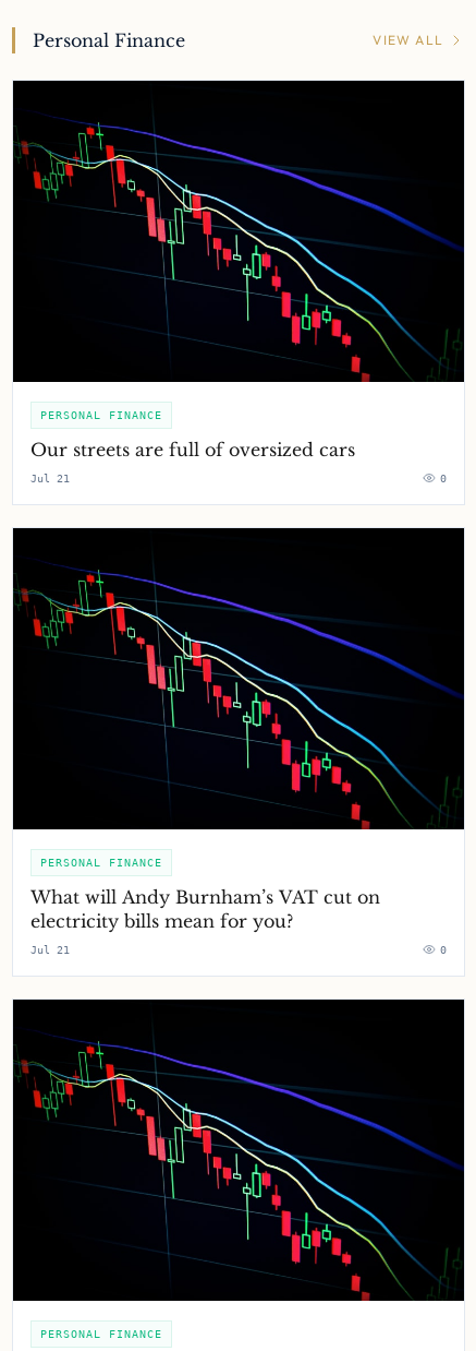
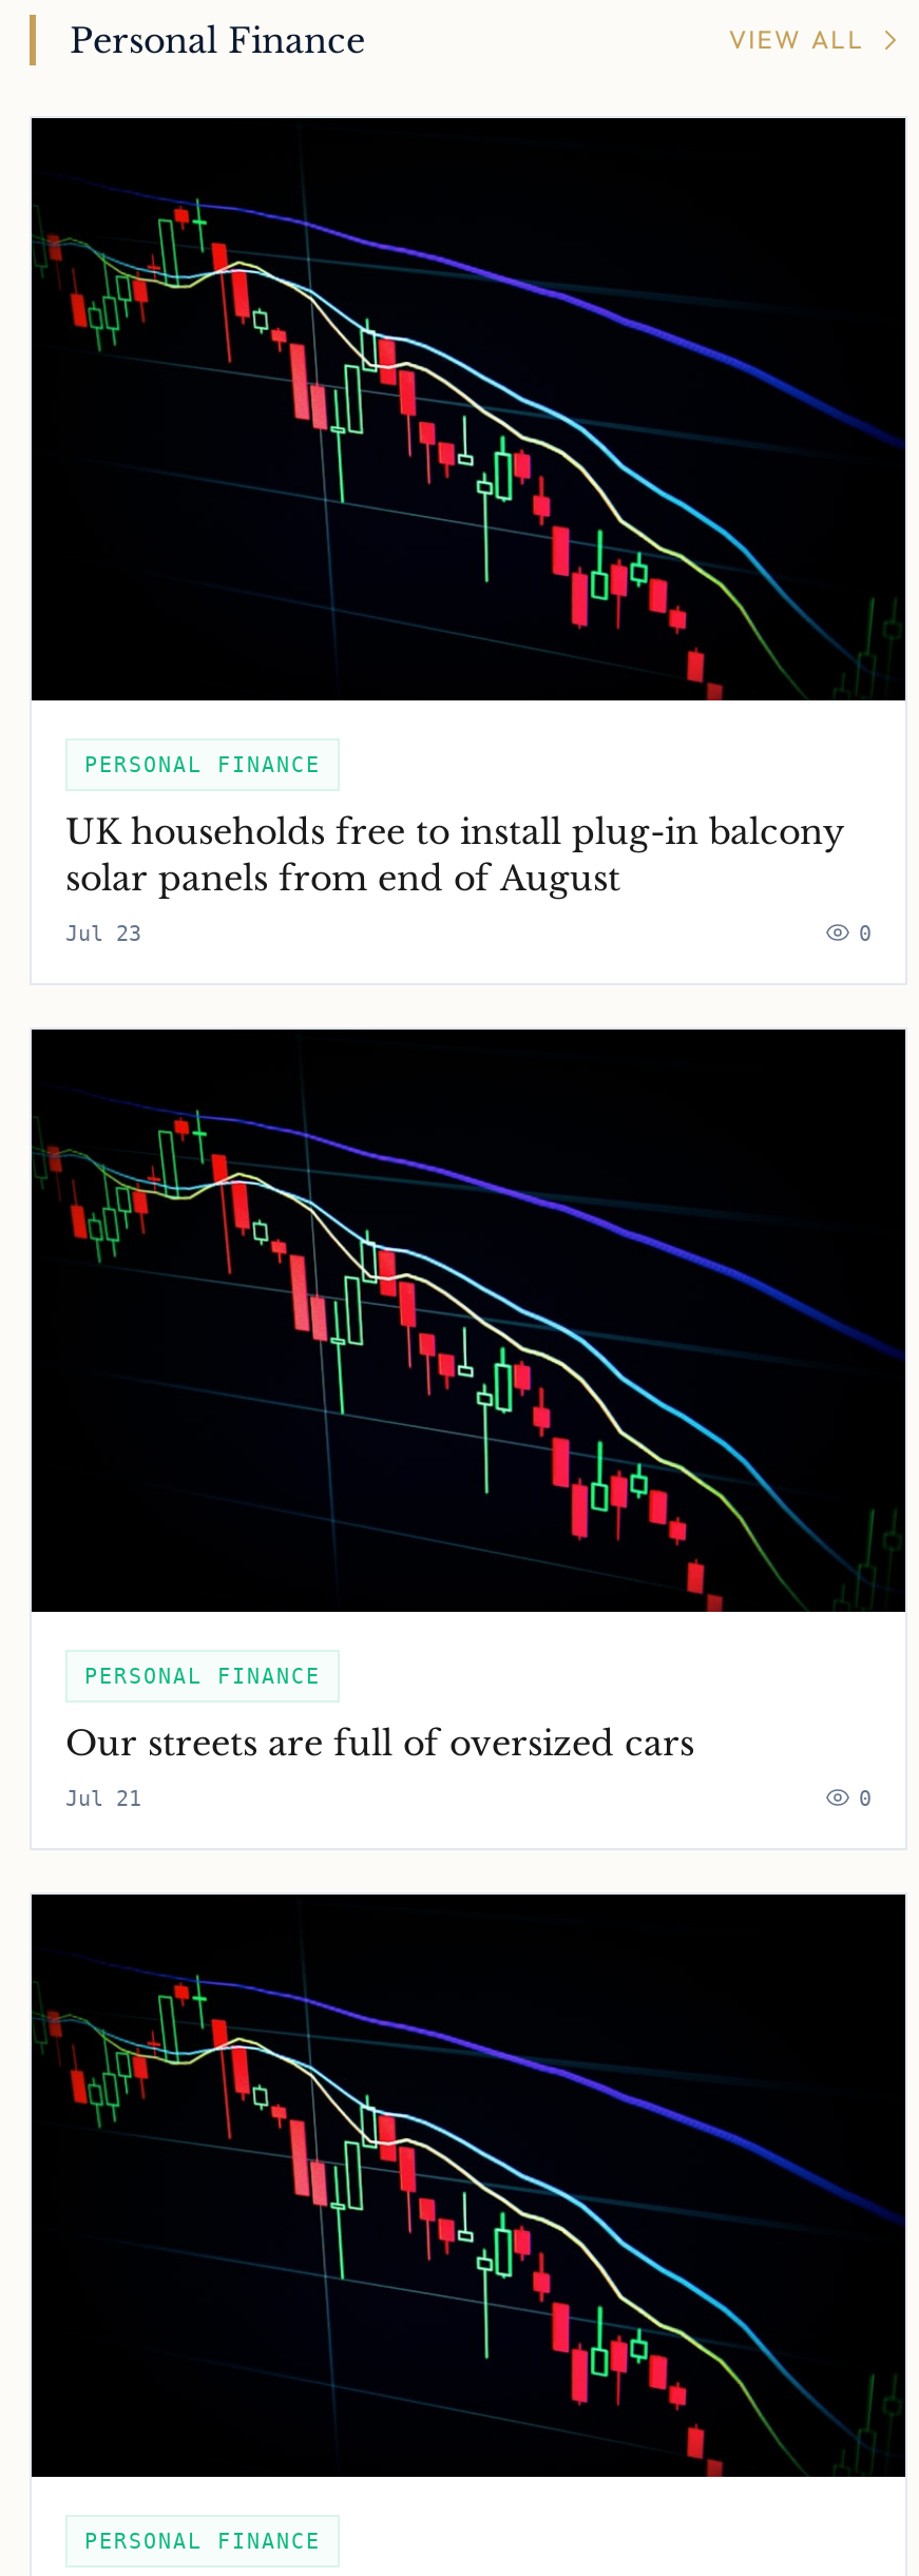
none -> [65,810,844,899] UK households free to install plug-in balcony | solar panels from end of August
moved [30,439,355,460] -> [65,1721,694,1763]: Our streets are full of oversized cars
[30,472,70,484] Jul 21 -> [65,922,141,945] Jul 23
moved [40,472,447,868] -> [84,922,872,1687]: 0 | PERSONAL FINANCE
[30,886,380,932] What will Andy Burnham’s VAT cut on | electricity bills mean for you? -> none

